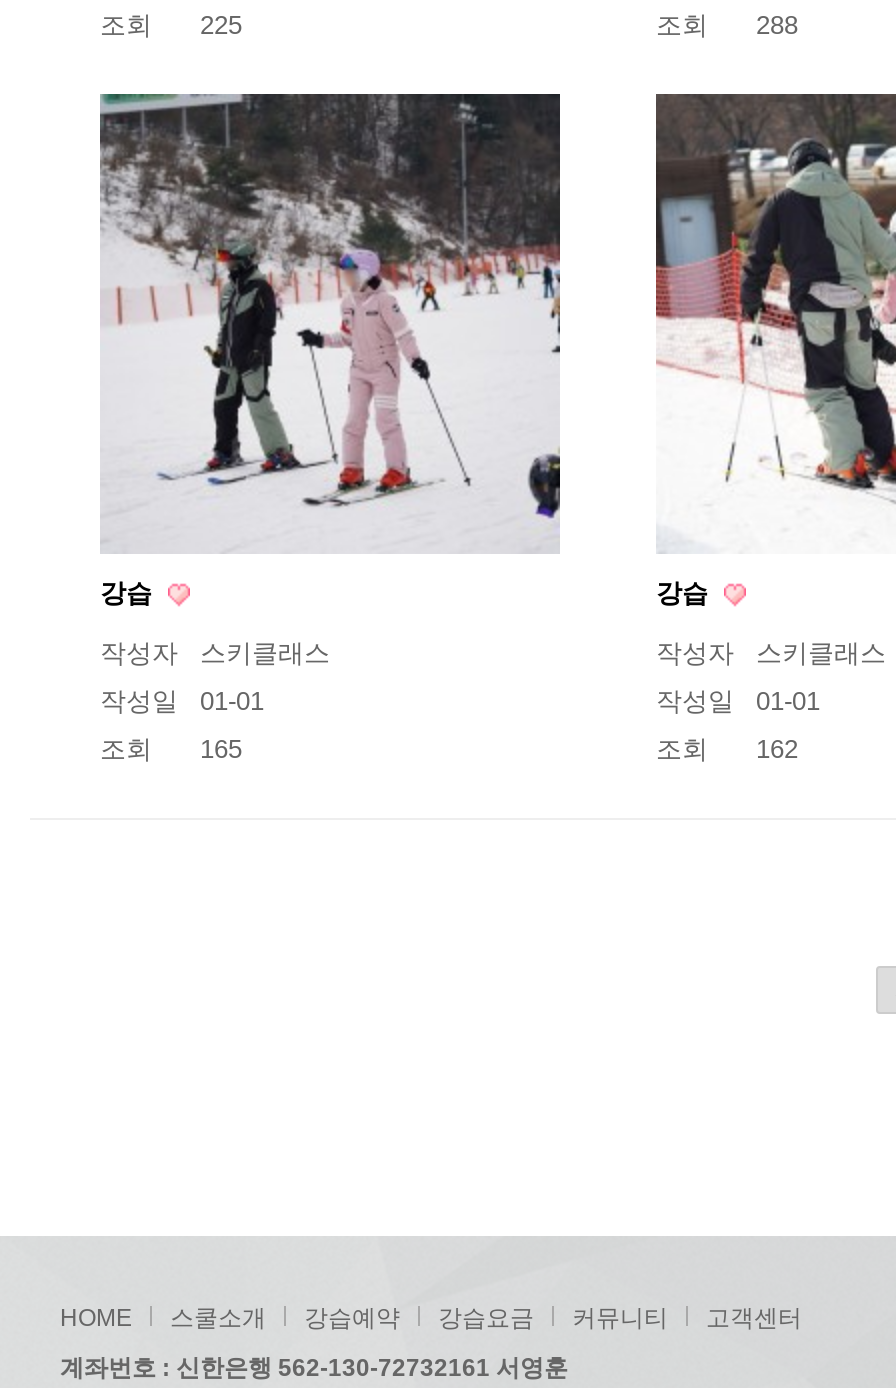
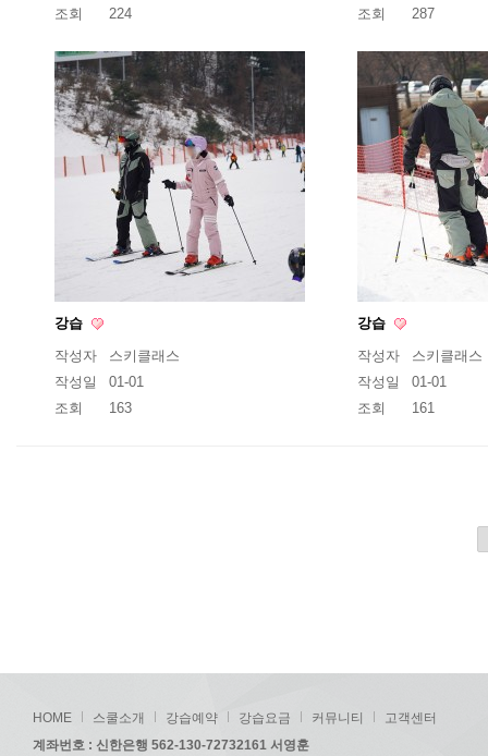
[100,10,242,40] 조회 225 -> [54,5,132,22] 조회 224
[656,10,798,40] 조회 288 -> [357,5,435,22] 조회 287
[100,734,242,764] 조회 165 -> [54,400,132,416] 조회 163
[656,734,798,764] 조회 162 -> [357,400,435,416] 조회 161

